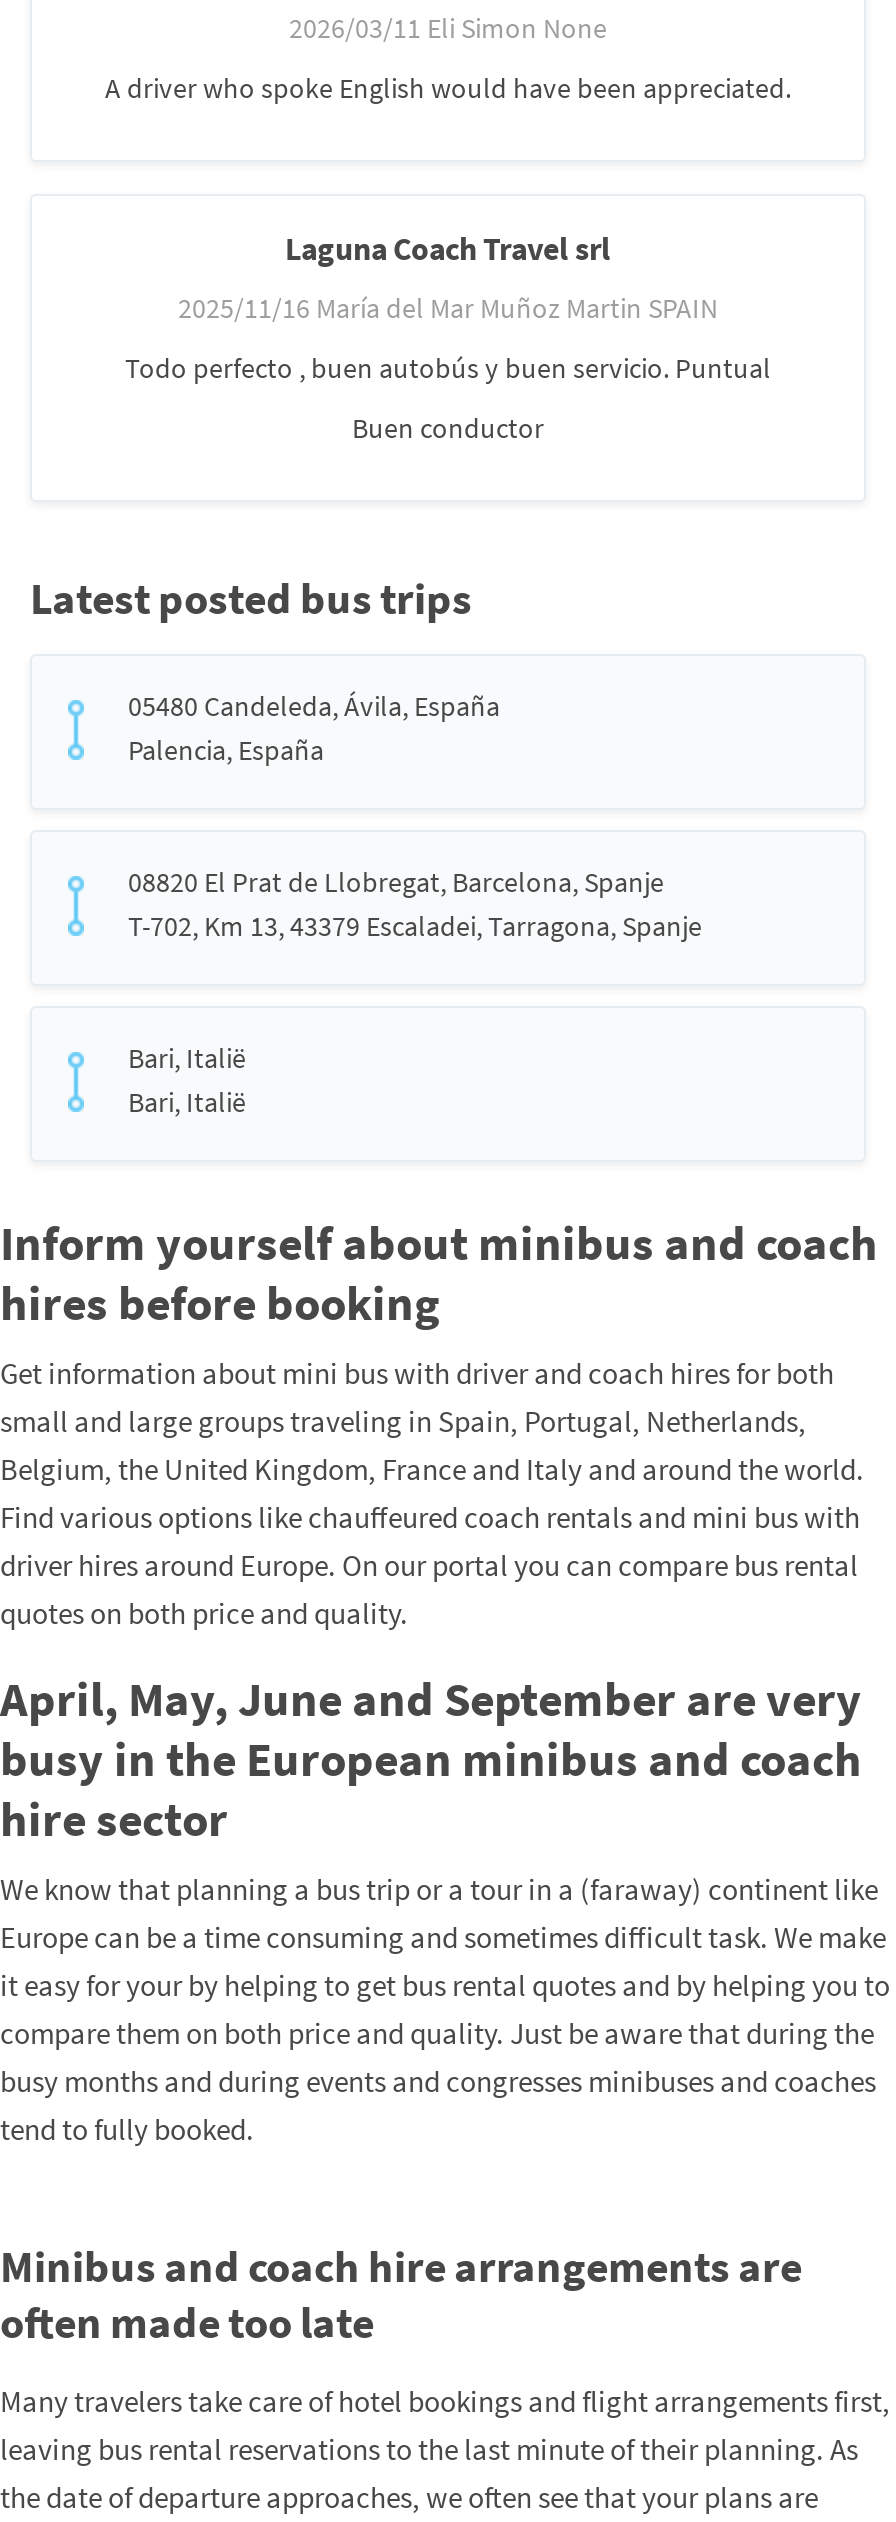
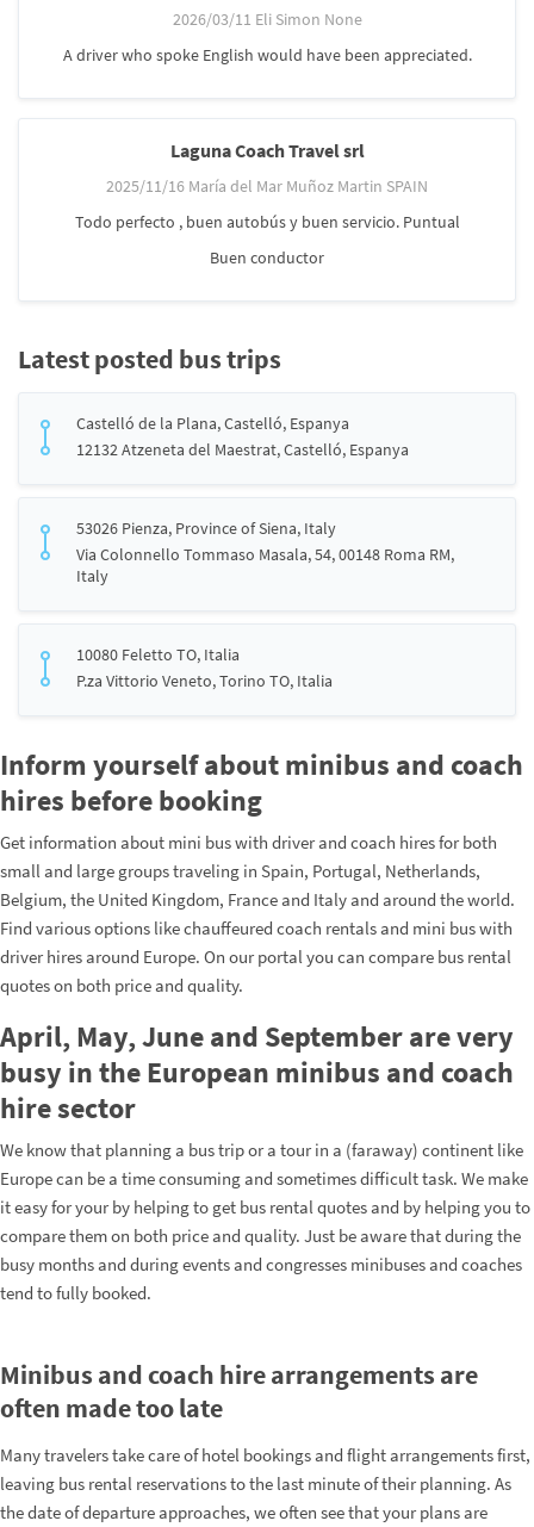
[128,688,500,768] 05480 Candeleda, Ávila, España | Palencia, España -> [76,412,409,460] Castelló de la Plana, Castelló, Espanya | 12132 Atzeneta del Maestrat, Castelló, Espanya
[128,864,702,944] 08820 El Prat de Llobregat, Barcelona, Spanje | T-702, Km 13, 43379 Escaladei, Tarragona, Spanje -> [76,517,454,586] 53026 Pienza, Province of Siena, Italy | Via Colonnello Tommaso Masala, 54, 00148 Roma RM, | Italy
[128,1040,246,1120] Bari, Italië | Bari, Italië -> [76,644,333,691] 10080 Feletto TO, Italia | P.za Vittorio Veneto, Torino TO, Italia

